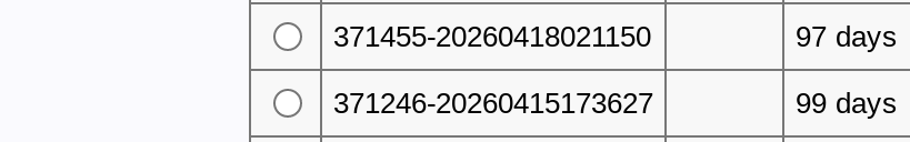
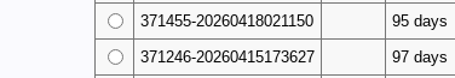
[796,20,898,53] 97 days -> [392,12,448,30] 95 days
[796,87,898,120] 99 days -> [392,48,448,66] 97 days

